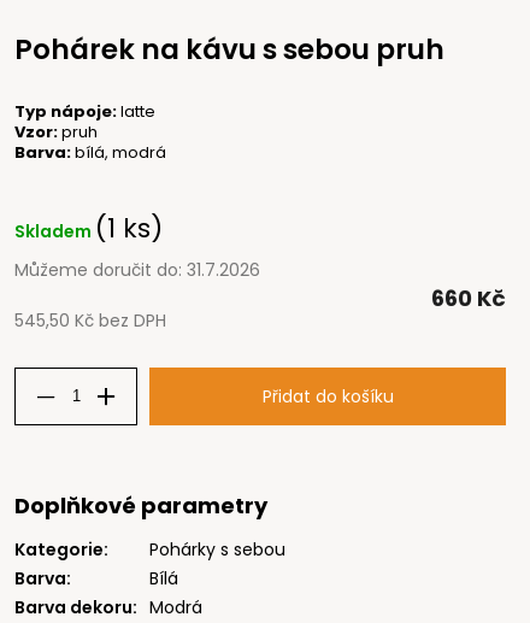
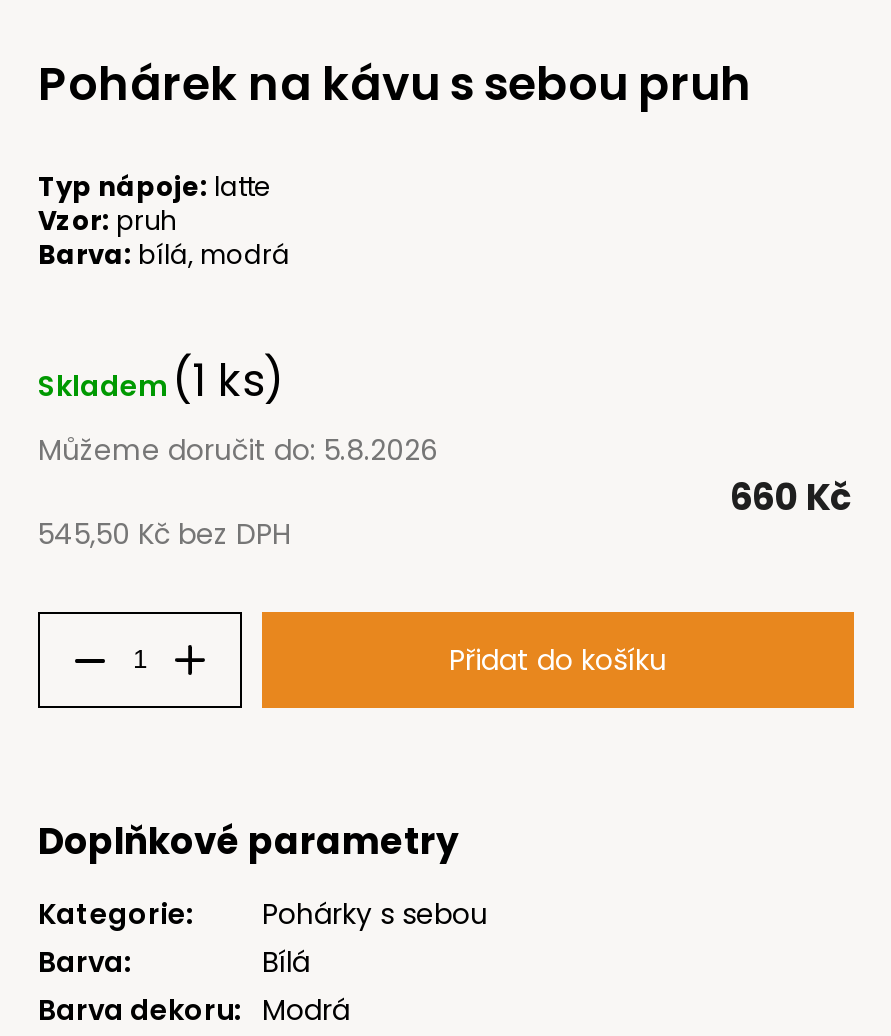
[14,258,260,282] Můžeme doručit do: 31.7.2026 -> [38,430,438,470] Můžeme doručit do: 5.8.2026

